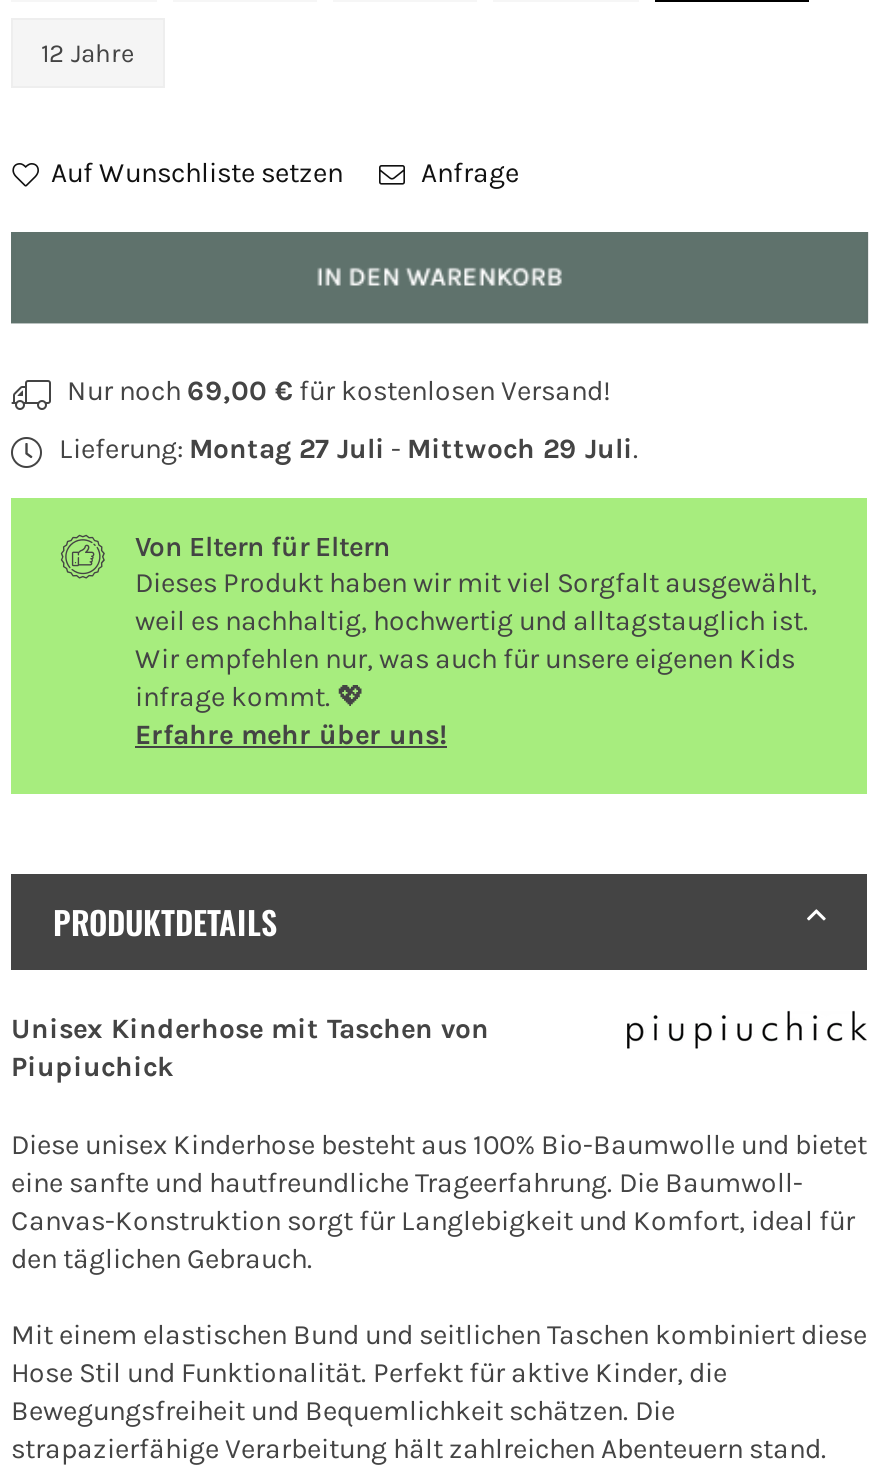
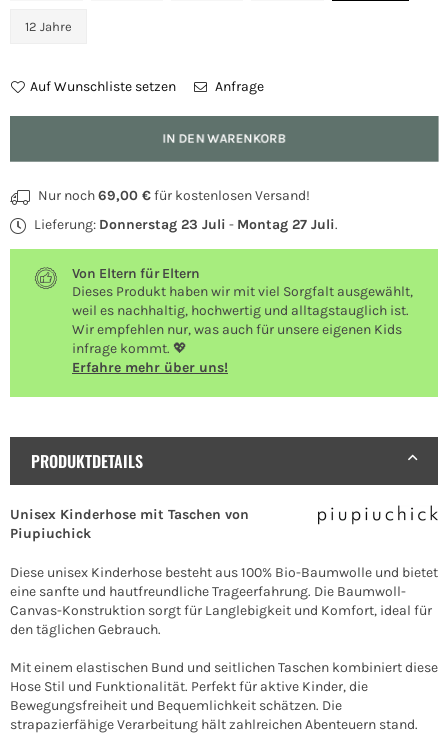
[53,432,639,466] Lieferung: Montag 27 Juli - Mittwoch 29 Juli. -> [31,216,338,233] Lieferung: Donnerstag 23 Juli - Montag 27 Juli.

